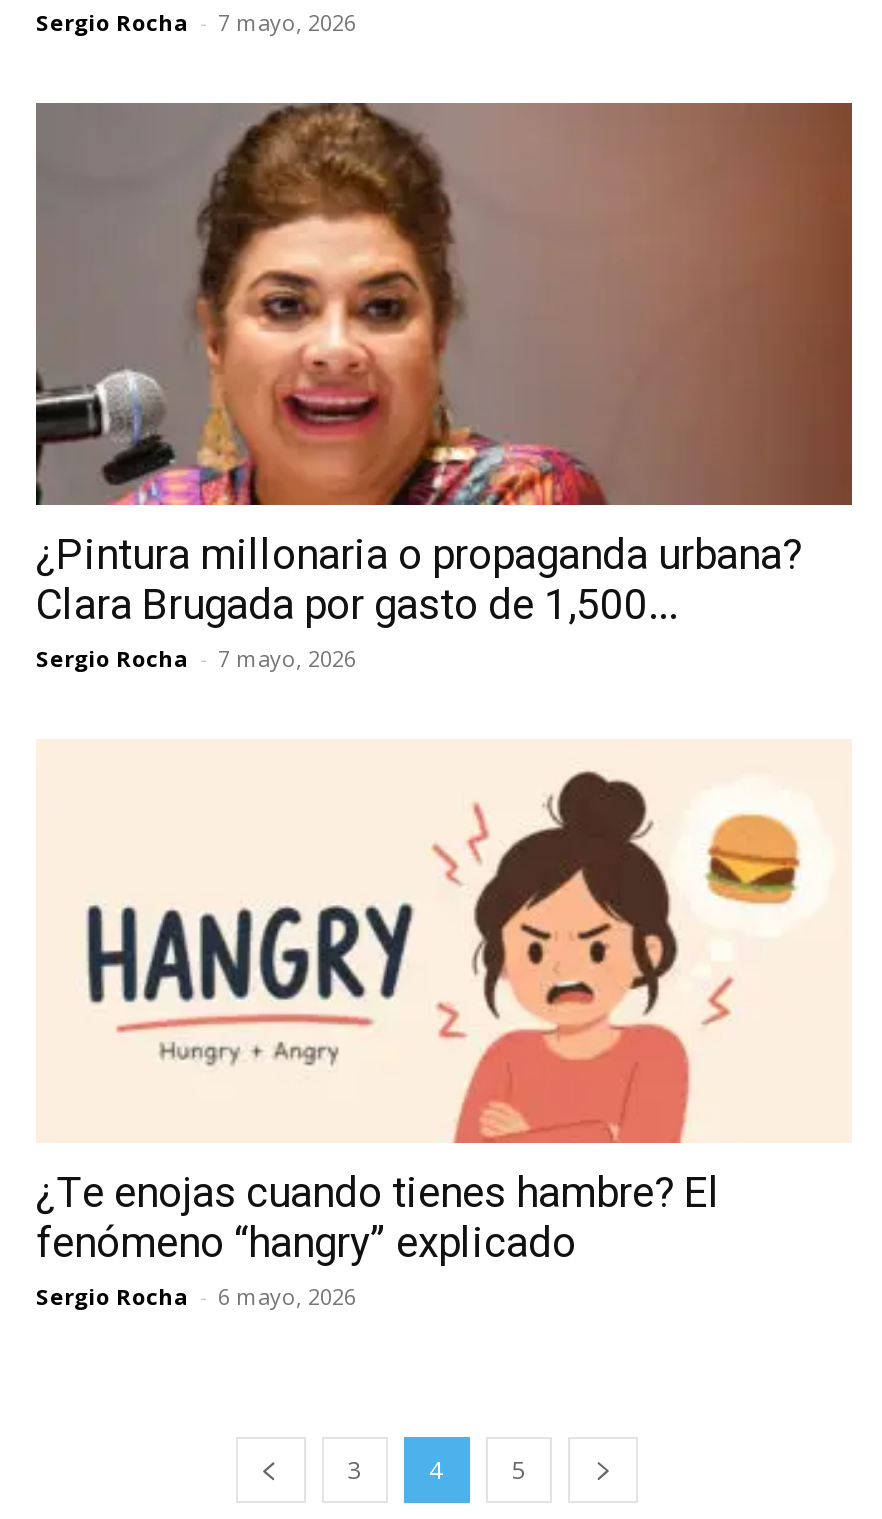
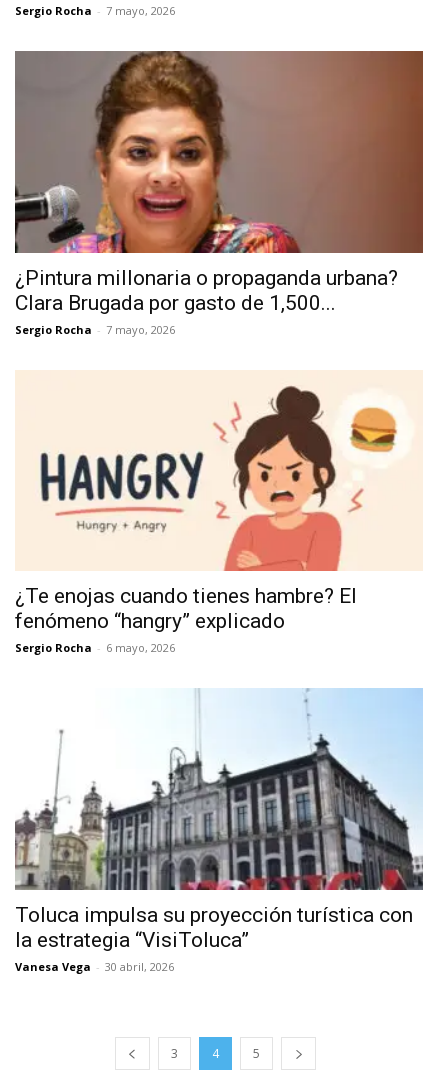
none -> [14,688,424,974] [image] | Toluca impulsa su proyección turística con | la estrategia “VisiToluca” | Vanesa Vega - 30 abril, 2026

